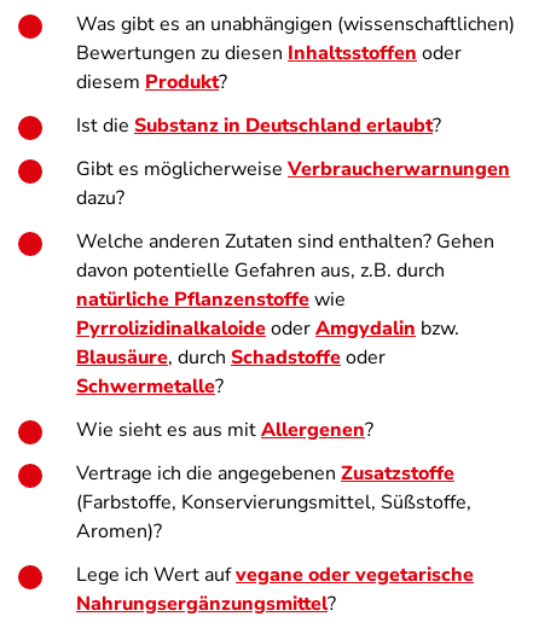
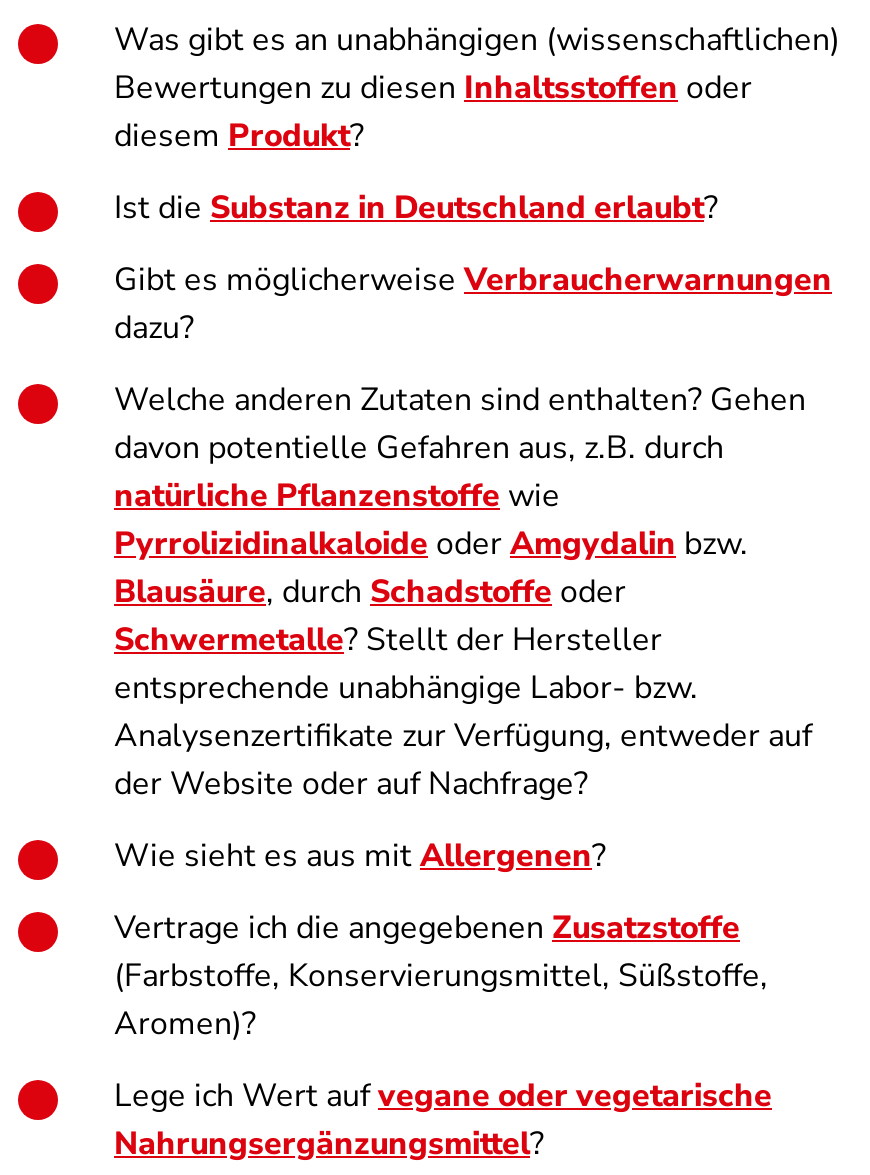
[76,373,224,400] Schwermetalle? -> [114,618,812,806] Schwermetalle? Stellt der Hersteller | entsprechende unabhängige Labor- bzw. | Analysenzertifikate zur Verfügung, entweder auf | der Website oder auf Nachfrage?

